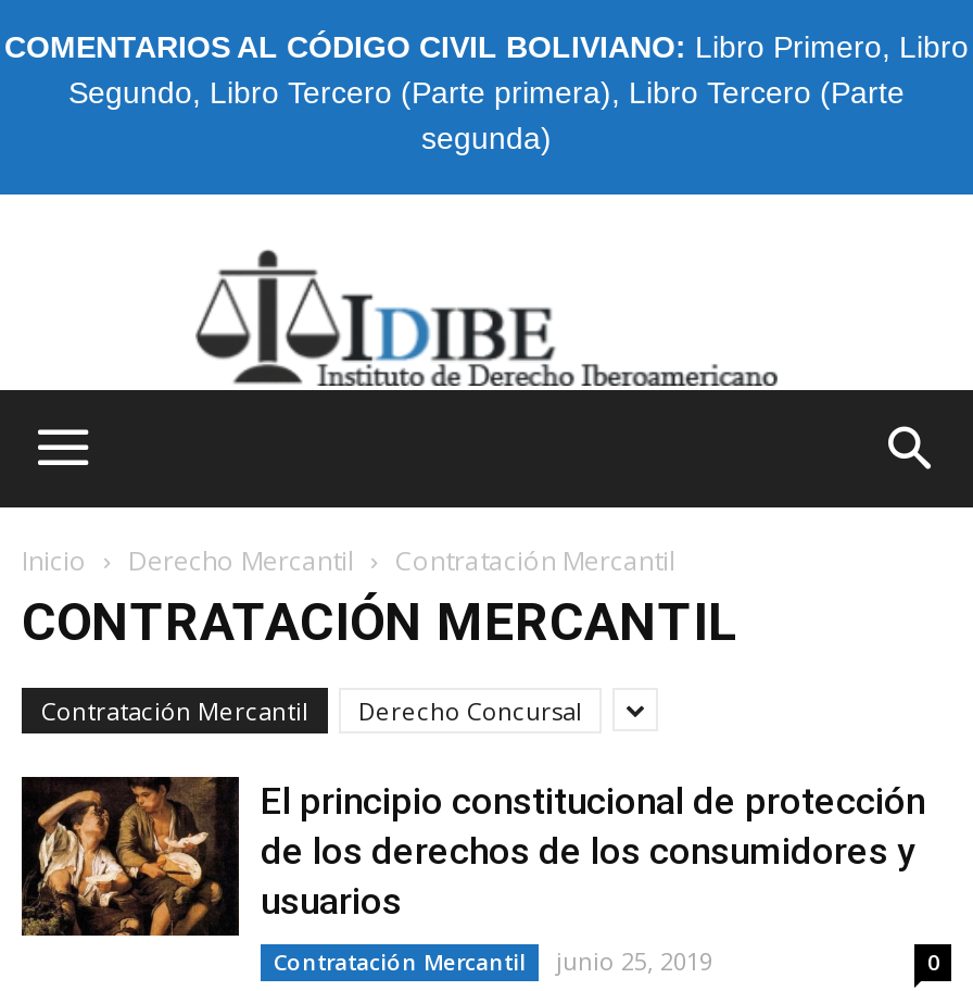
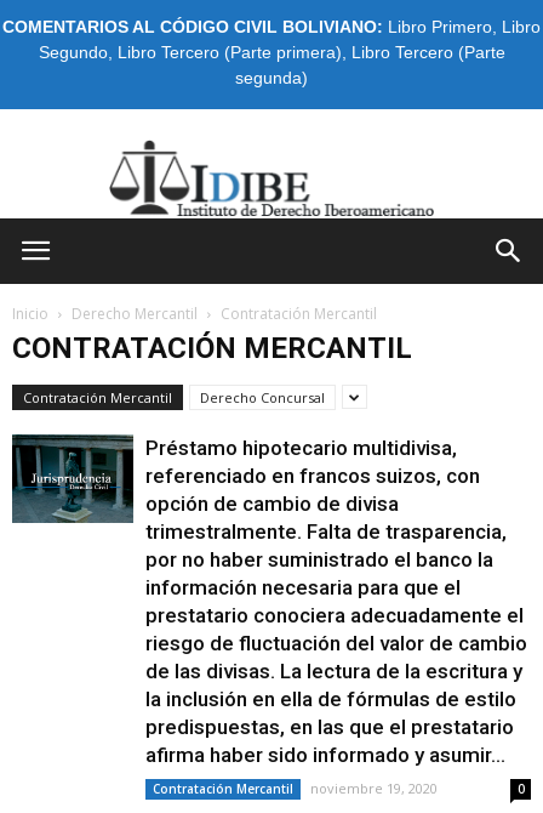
[22,775,925,938] [image] | El principio constitucional de protección | de los derechos de los consumidores y | usuarios -> [12,433,527,767] [image] | Préstamo hipotecario multidivisa, | referenciado en francos suizos, con | opción de cambio de divisa | trimestralmente. Falta de trasparencia, | por no haber suministrado el banco la | información necesaria para que el | prestatario conociera adecuadamente el | riesgo de fluctuación del valor de cambio | de las divisas. La lectura de la escritura y | la inclusión en ella de fórmulas de estilo | predispuestas, en las que el prestatario | afirma haber sido informado y asumir...
[274,944,712,977] Contratación Mercantil junio 25, 2019 -> [153,779,438,797] Contratación Mercantil noviembre 19, 2020

